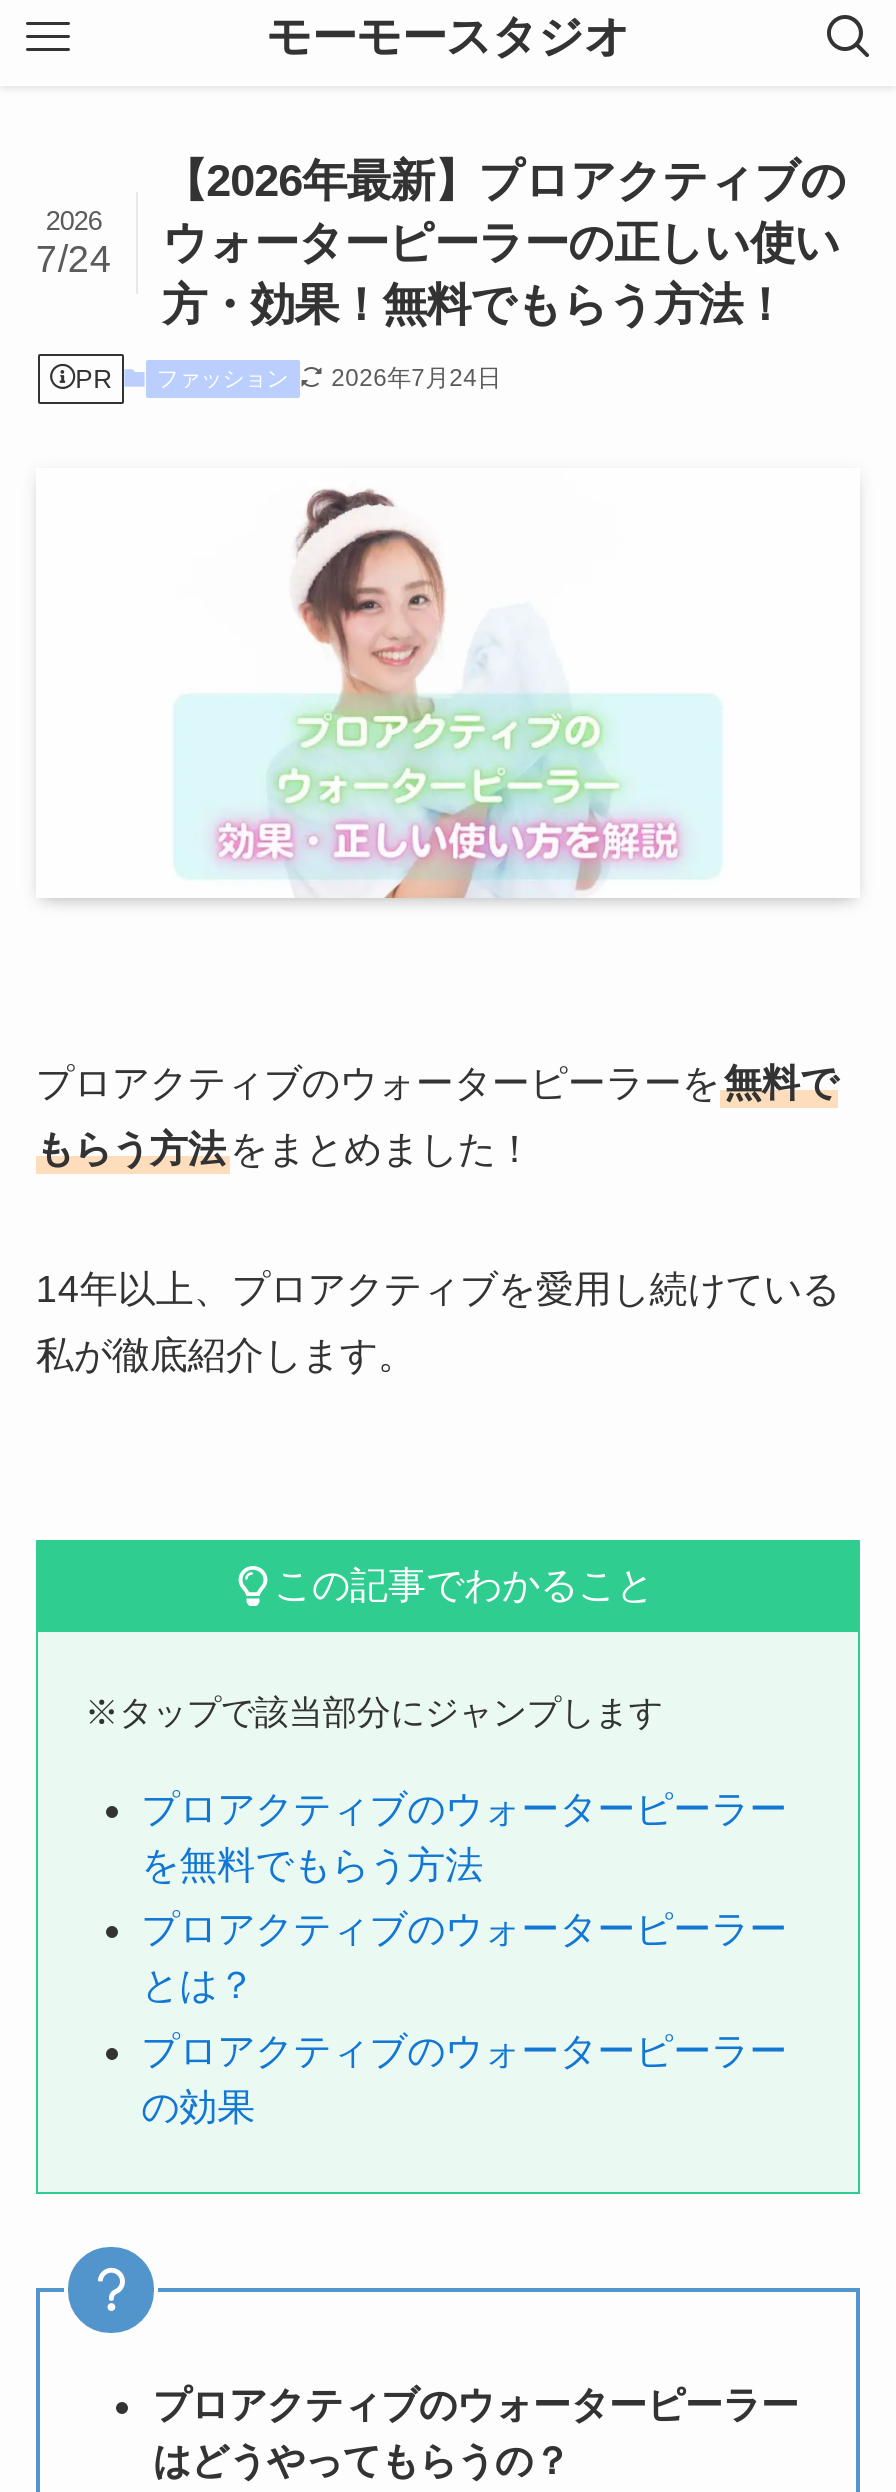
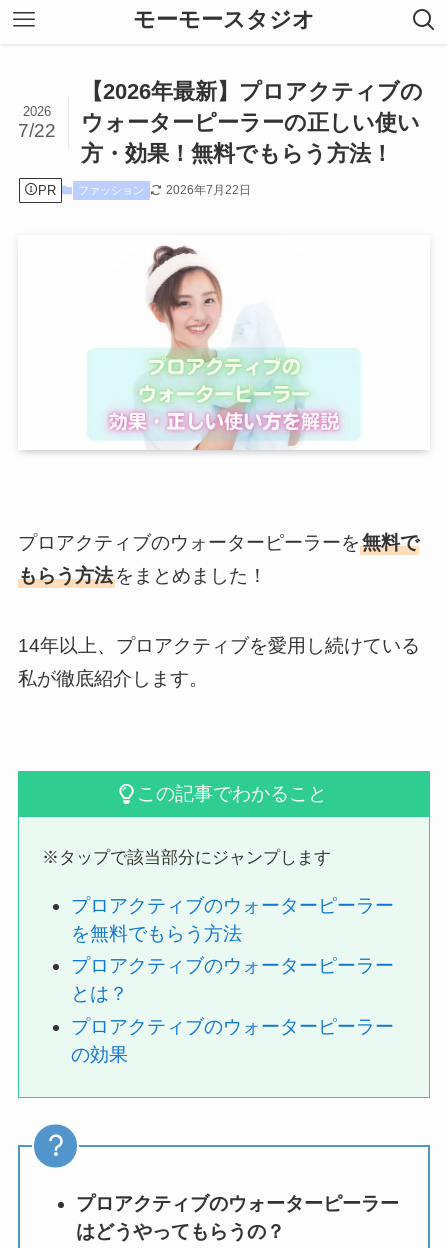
[36,218,840,280] 7/24 ウォーターピーラーの正しい使い -> [18,110,420,141] 7/22 ウォーターピーラーの正しい使い
[75,364,501,394] PR ファッション 2026年7月24日 -> [38,183,251,198] PR ファッション 2026年7月22日

